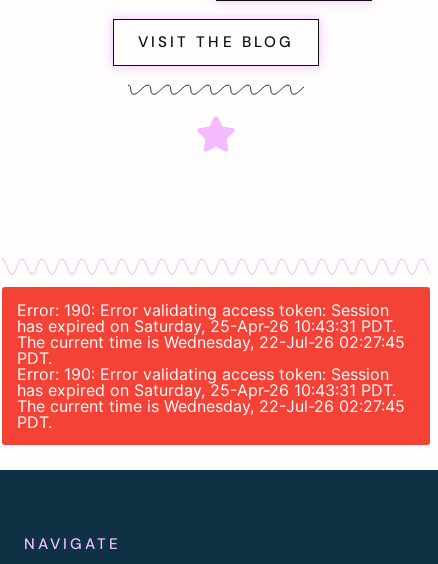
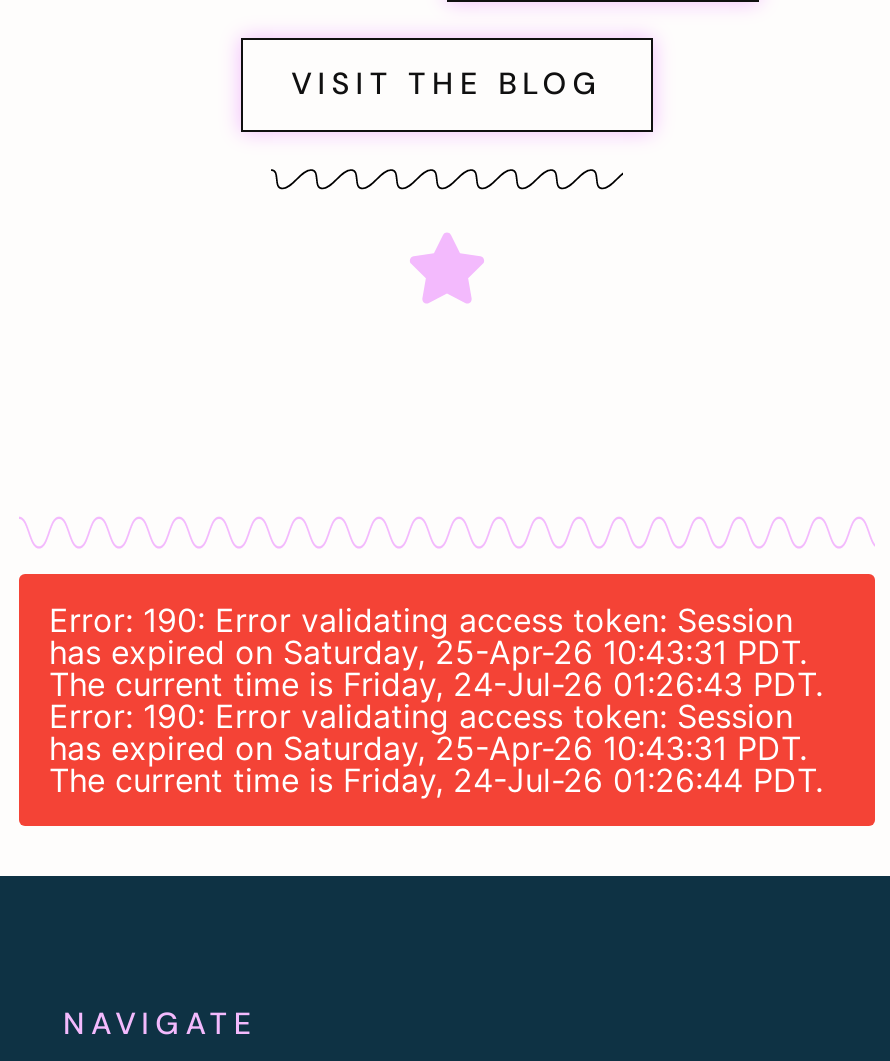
[17,332,405,368] The current time is Wednesday, 22-Jul-26 02:27:45 | PDT. -> [49,664,823,704] The current time is Friday, 24-Jul-26 01:26:43 PDT.
[17,396,405,432] The current time is Wednesday, 22-Jul-26 02:27:45 | PDT. -> [49,760,823,800] The current time is Friday, 24-Jul-26 01:26:44 PDT.

